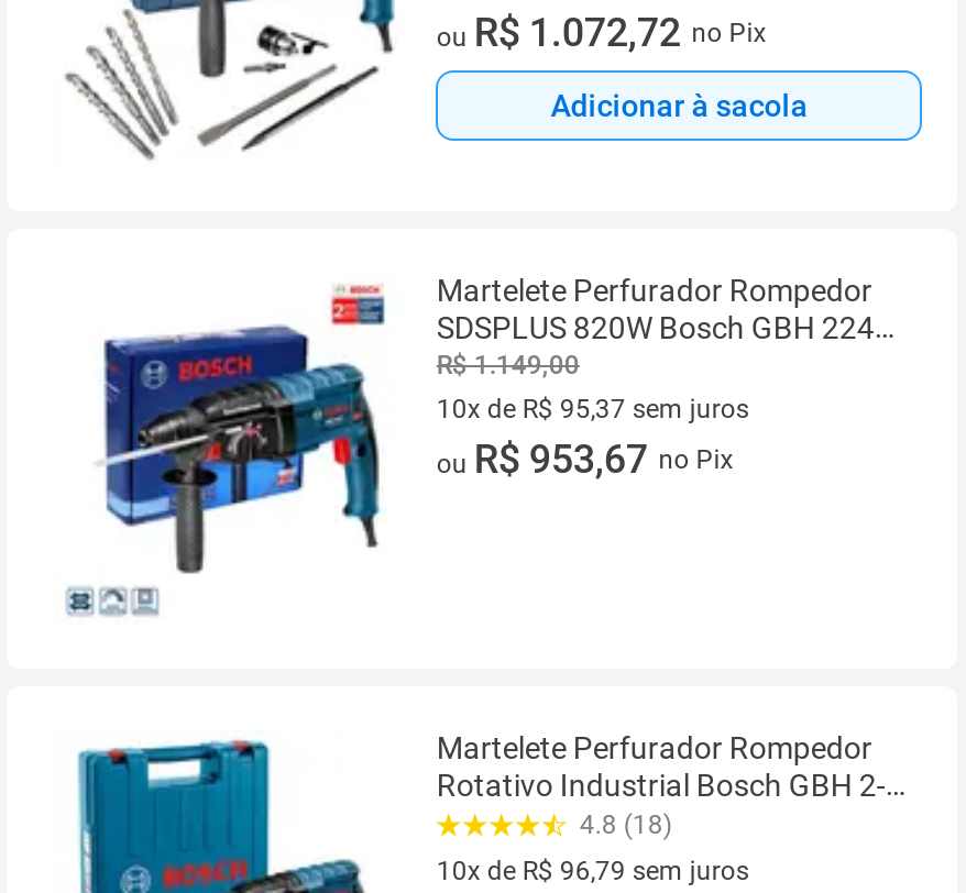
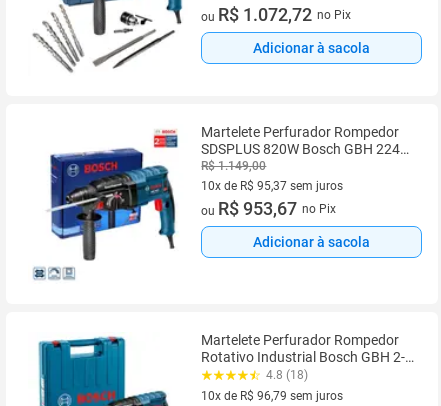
none -> [253,234,370,250] Adicionar à sacola

